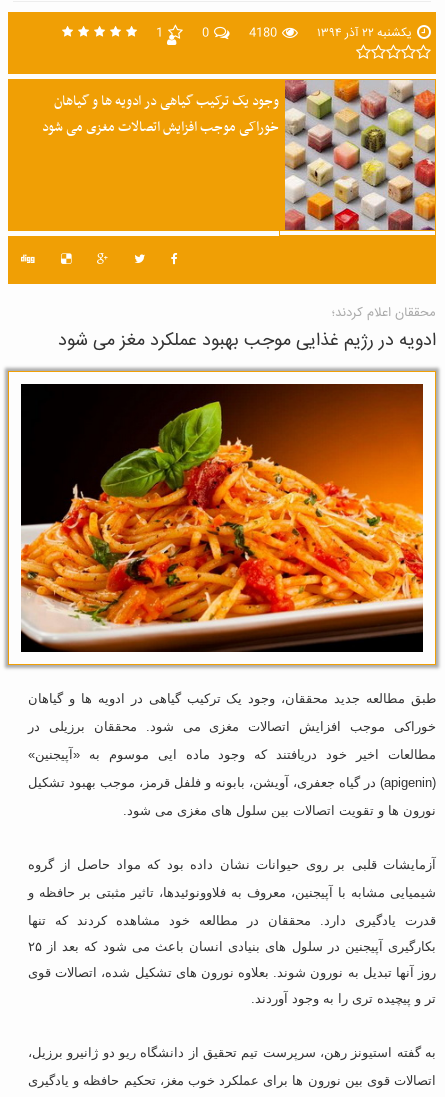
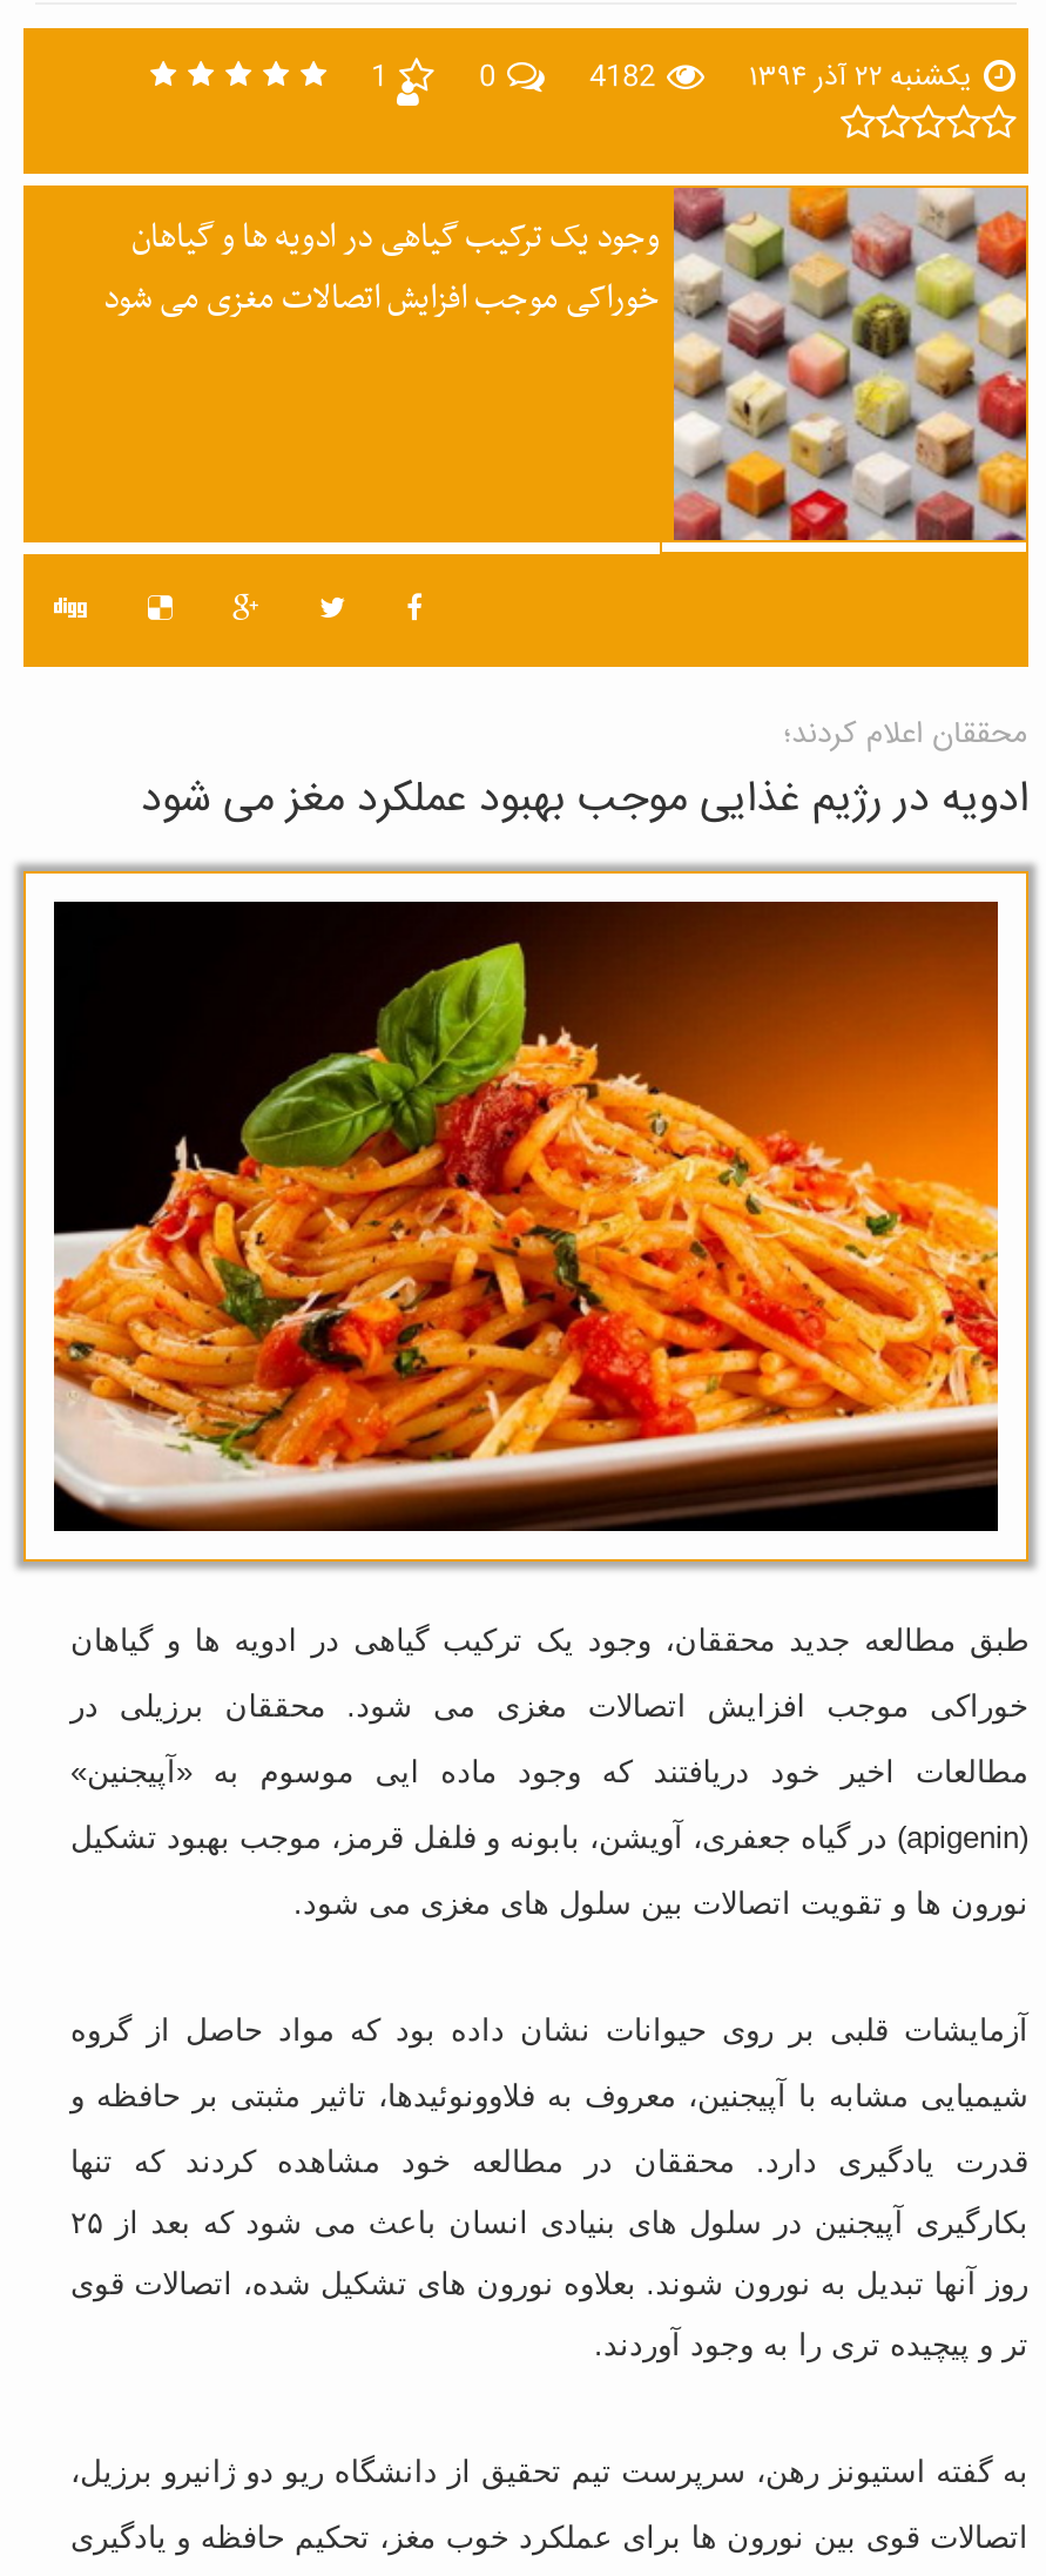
[249,24,277,43] 4180 -> [589,56,655,101] 4182

